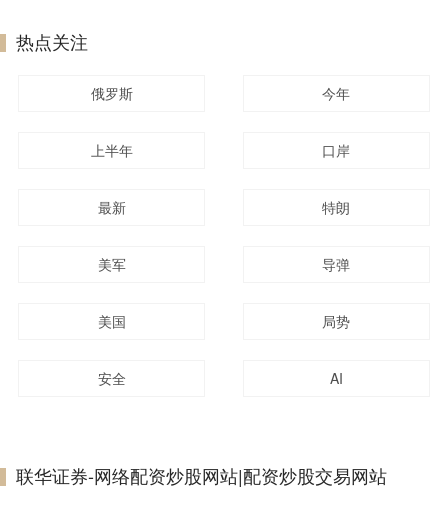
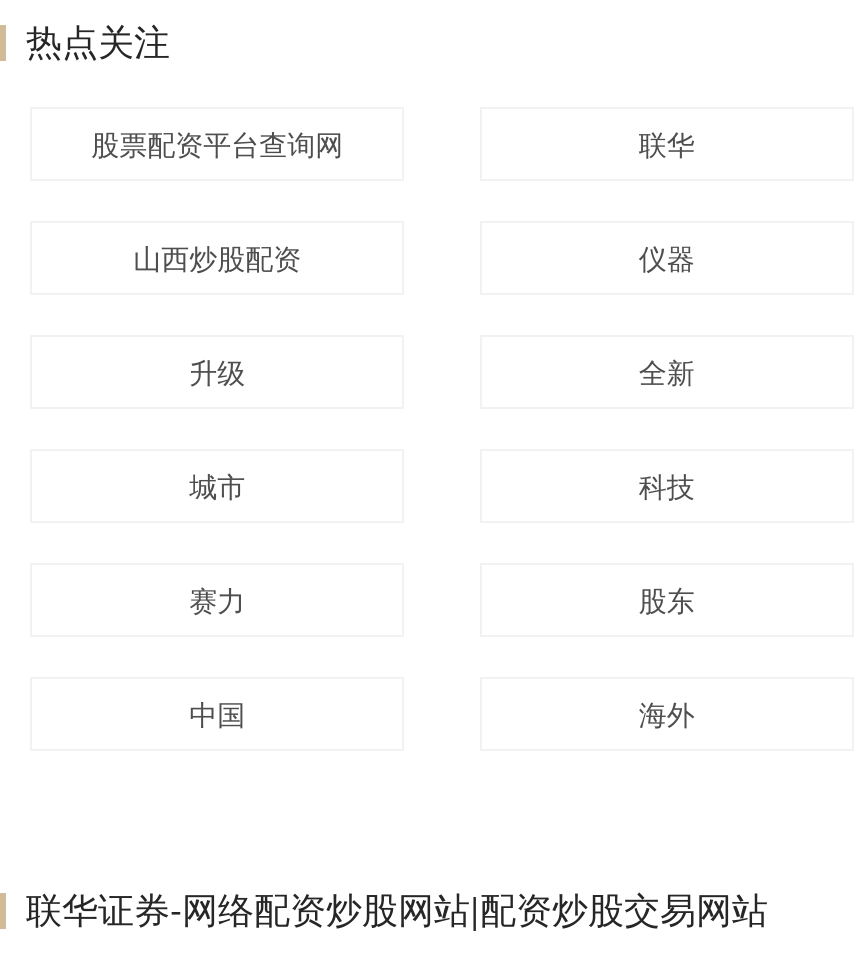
[91,83,350,103] 俄罗斯 | 今年 -> [91,123,695,163] 股票配资平台查询网 | 联华
[91,140,350,160] 上半年 | 口岸 -> [133,237,695,277] 山西炒股配资 | 仪器
[98,197,350,217] 最新 | 特朗 -> [189,351,695,391] 升级 | 全新
[98,254,350,274] 美军 | 导弹 -> [189,465,695,505] 城市 | 科技
[98,311,350,331] 美国 | 局势 -> [189,579,695,619] 赛力 | 股东
[98,368,343,388] 安全 | AI -> [189,693,695,733] 中国 | 海外

